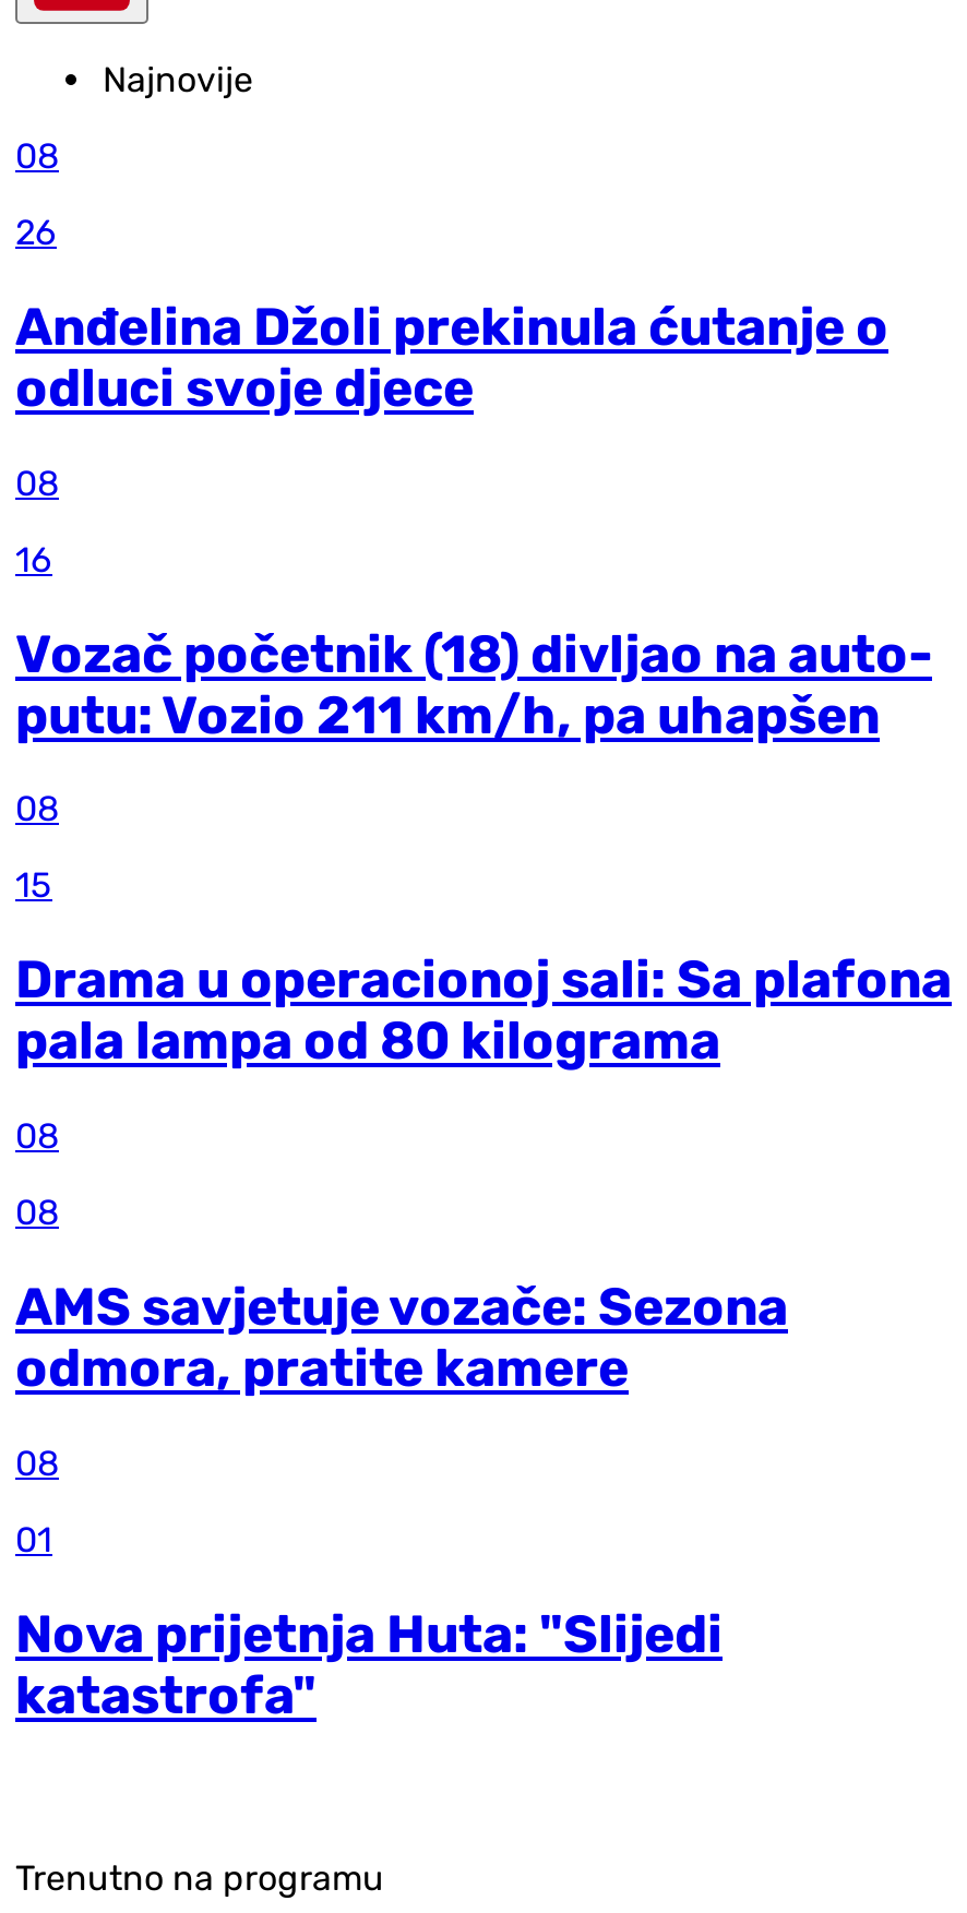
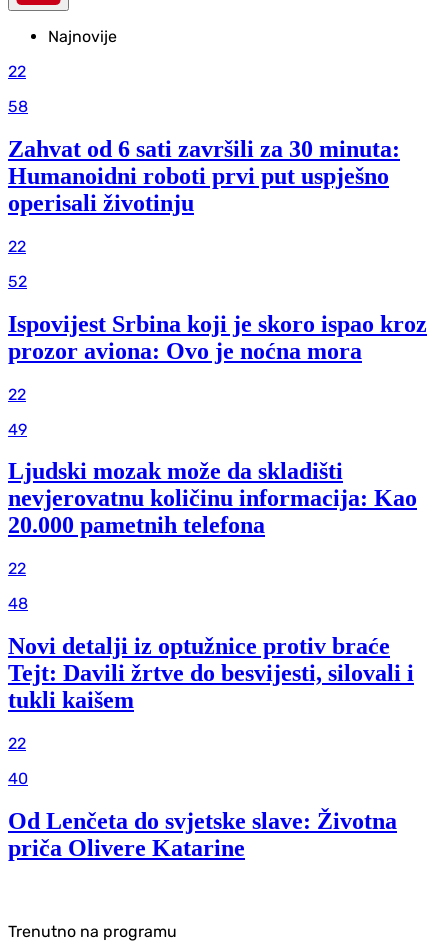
[15,135,59,177] 08 -> [8,62,26,81] 22
[15,211,57,253] 26 -> [8,97,28,116] 58
[15,296,888,419] Anđelina Džoli prekinula ćutanje o | odluci svoje d‌jece -> [8,136,400,216] Zahvat od 6 sati završili za 30 minuta: | Humanoidni roboti prvi put uspješno | operisali životinju
[15,462,59,504] 08 -> [8,237,26,256] 22
[15,538,52,580] 16 -> [8,272,27,291] 52
[15,623,932,746] Vozač početnik (18) divljao na auto- | putu: Vozio 211 km/h, pa uhapšen -> [8,311,427,364] Ispovijest Srbina koji je skoro ispao kroz | prozor aviona: Ovo je noćna mora
[15,789,59,830] 08 -> [8,384,26,403] 22
[15,865,52,907] 15 -> [8,419,27,438] 49
[15,950,952,1073] Drama u operacionoj sali: Sa plafona | pala lampa od 80 kilograma -> [8,458,417,538] Ljudski mozak može da skladišti | nevjerovatnu količinu informacija: Kao | 20.000 pametnih telefona
[15,1116,59,1157] 08 -> [8,559,26,578] 22
[15,1192,59,1234] 08 -> [8,594,28,613] 48
[15,1277,788,1399] AMS savjetuje vozače: Sezona | odmora, pratite kamere -> [8,633,414,713] Novi detalji iz optužnice protiv braće | Tejt: Davili žrtve do besvijesti, silovali i | tukli kaišem
[15,1443,59,1484] 08 -> [8,734,26,753] 22
[15,1519,52,1561] 01 -> [8,769,28,788] 40
[15,1604,723,1726] Nova prijetnja Huta: "Slijedi | katastrofa" -> [8,808,397,861] Od Lenčeta do svjetske slave: Životna | priča Olivere Katarine

